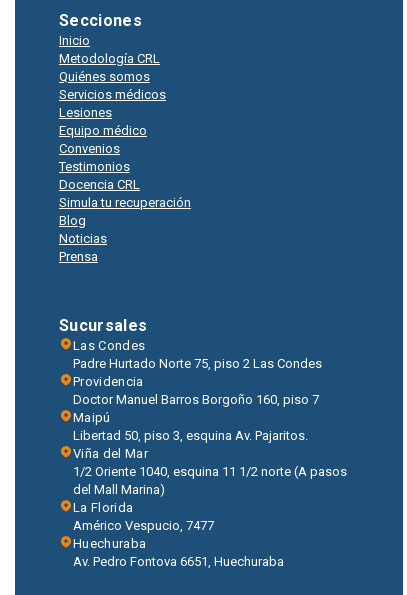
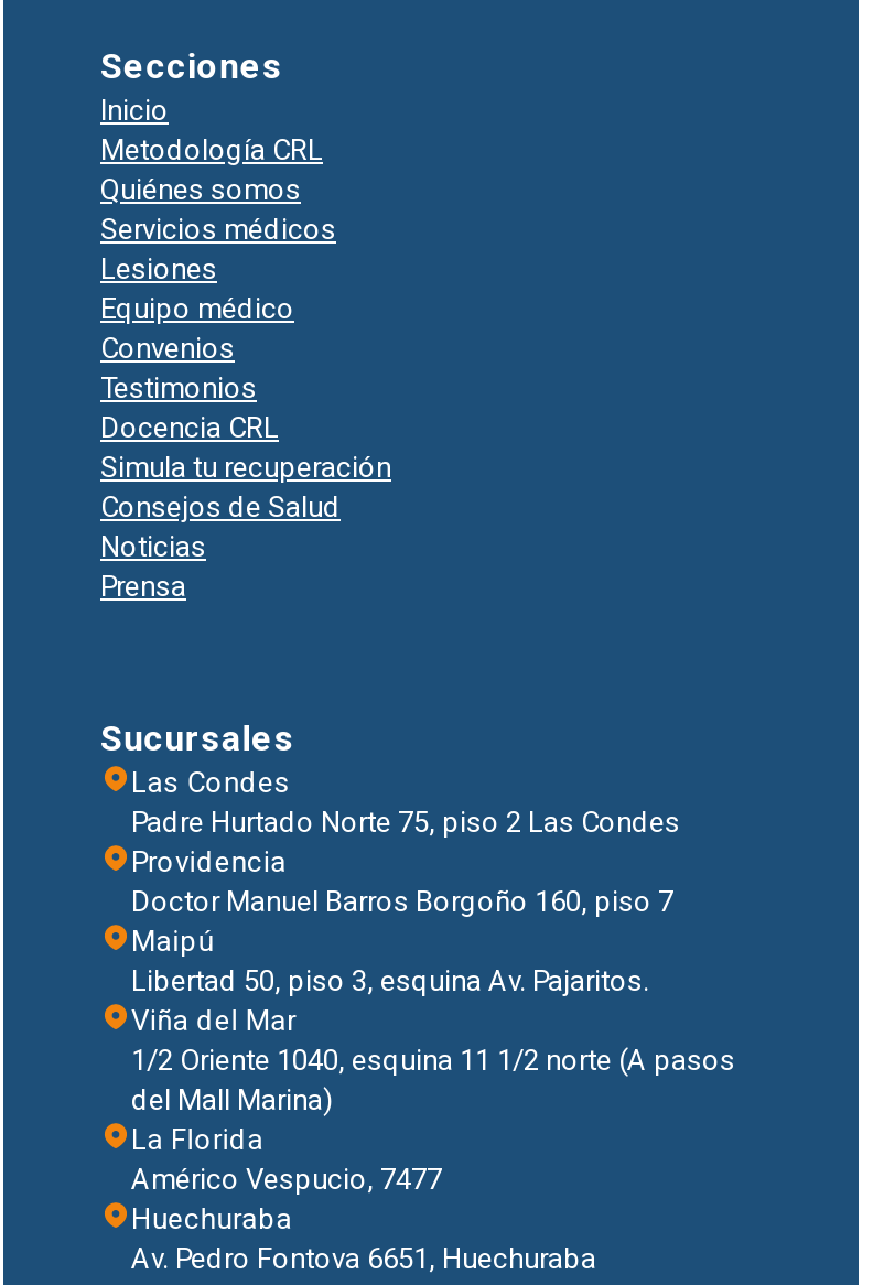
[59,213,86,228] Blog -> [100,490,341,523] Consejos de Salud

